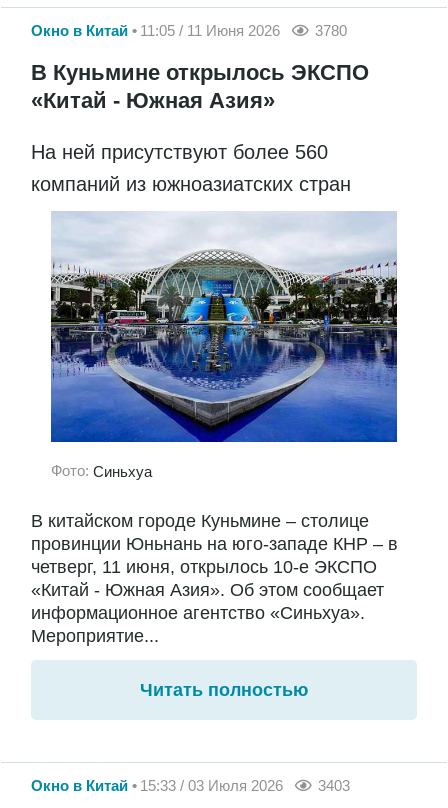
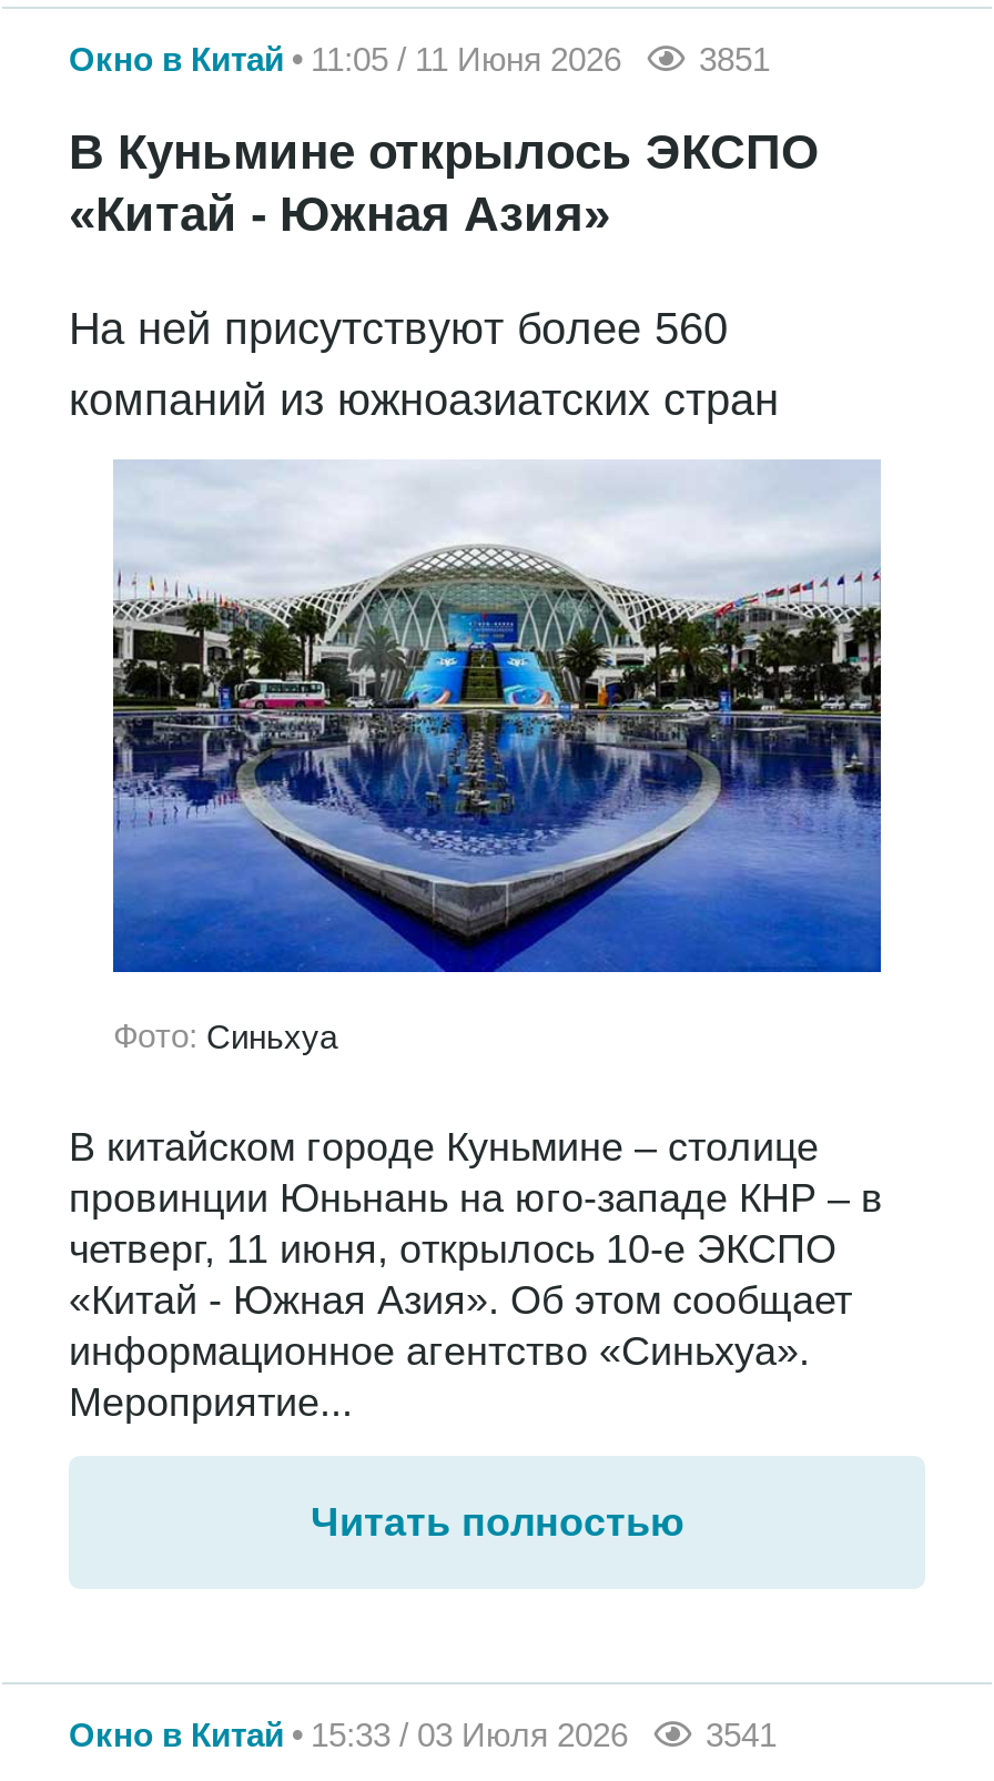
[315,22,347,39] 3780 -> [699,39,770,77] 3851
[318,777,350,794] 3403 -> [706,1716,777,1754] 3541

